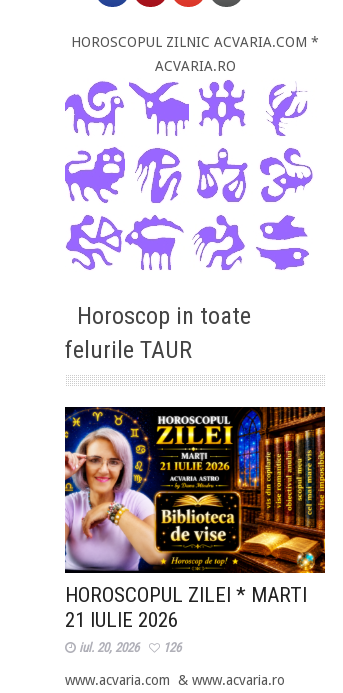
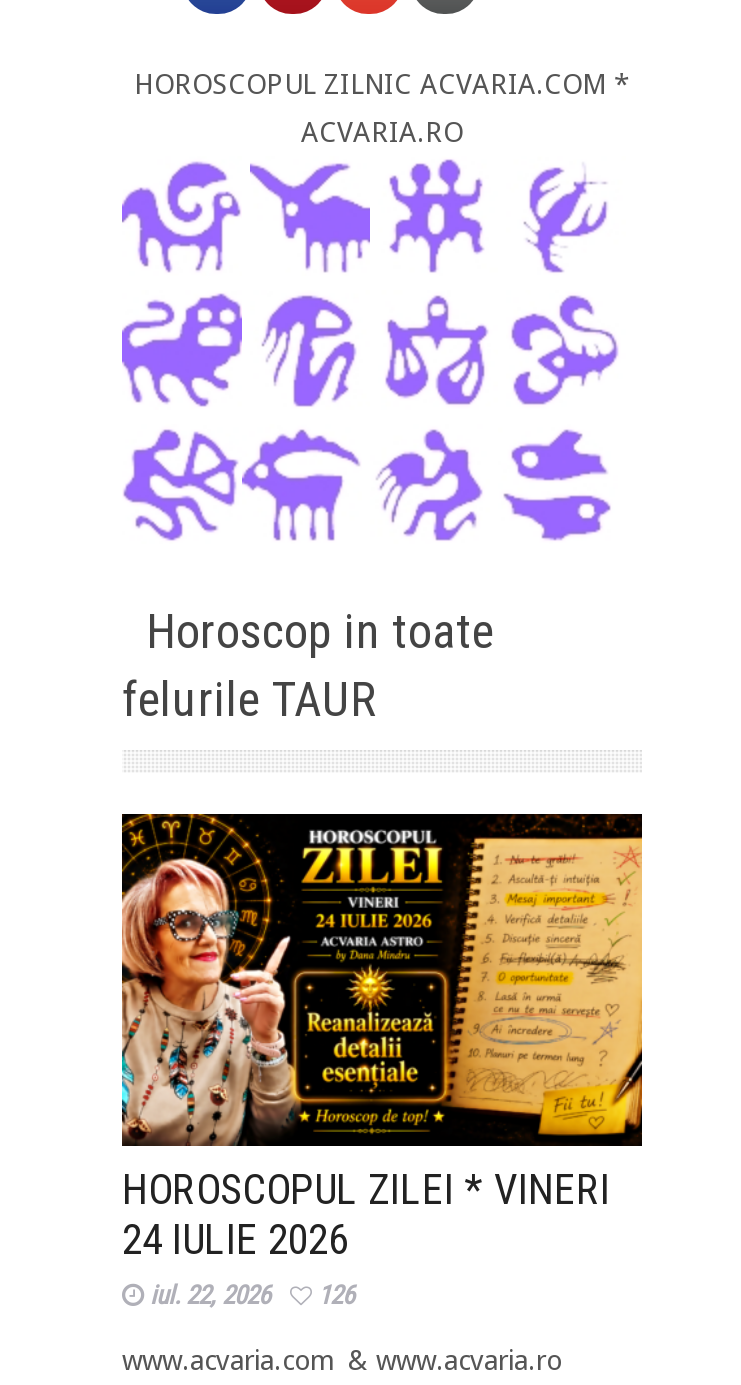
[64,406,326,607] [image] | HOROSCOPUL ZILEI * MARTI -> [120,812,644,1214] [image] | HOROSCOPUL ZILEI * VINERI
[65,608,178,632] 21 IULIE 2026 -> [122,1216,348,1264] 24 IULIE 2026
[79,640,181,655] iul. 20, 2026 126 -> [150,1280,354,1310] iul. 22, 2026 126

